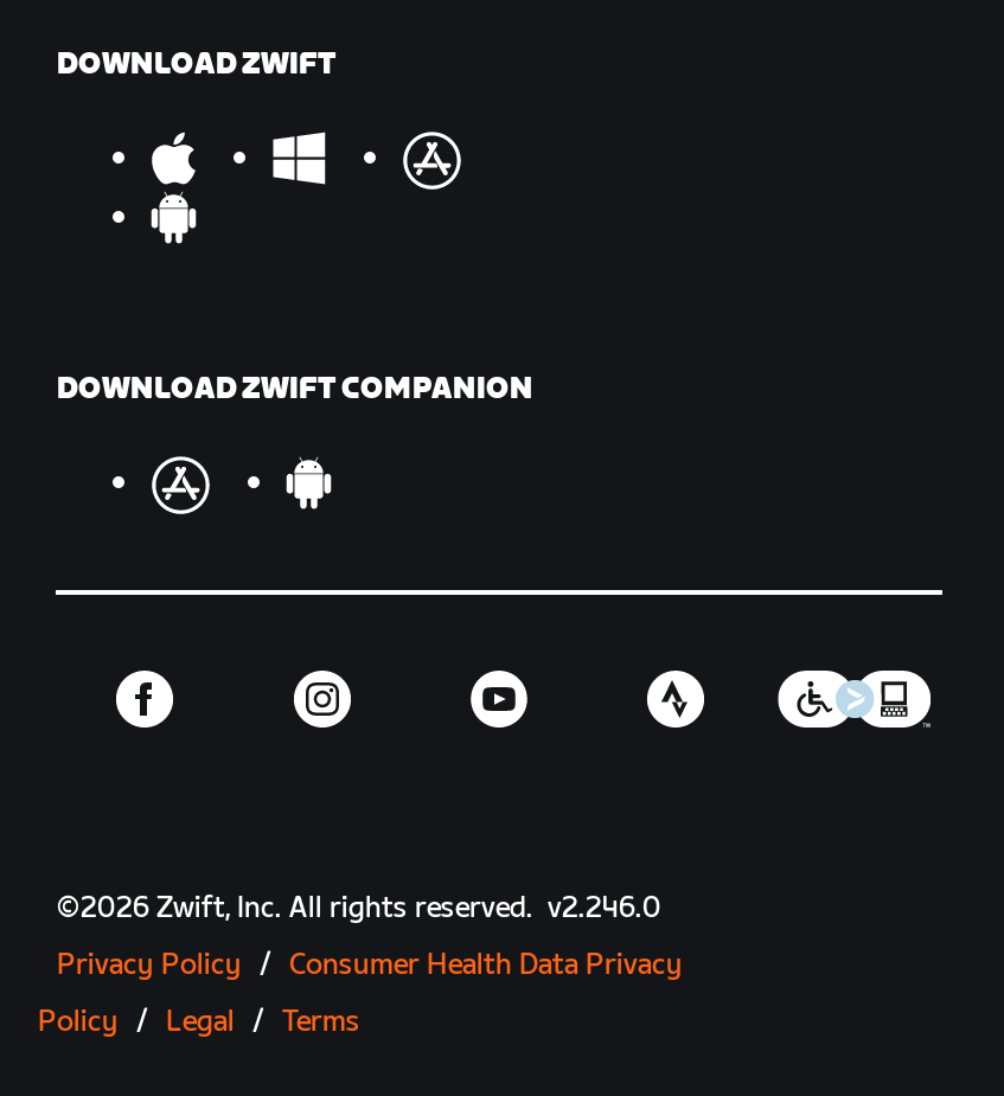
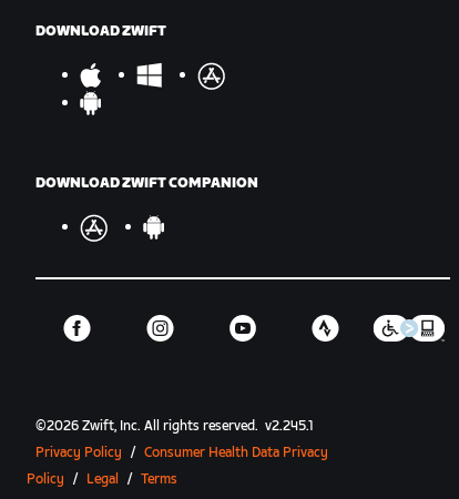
[56,890,661,926] ©2026 Zwift, Inc. All rights reserved. v2.246.0 -> [36,418,314,434] ©2026 Zwift, Inc. All rights reserved. v2.245.1

